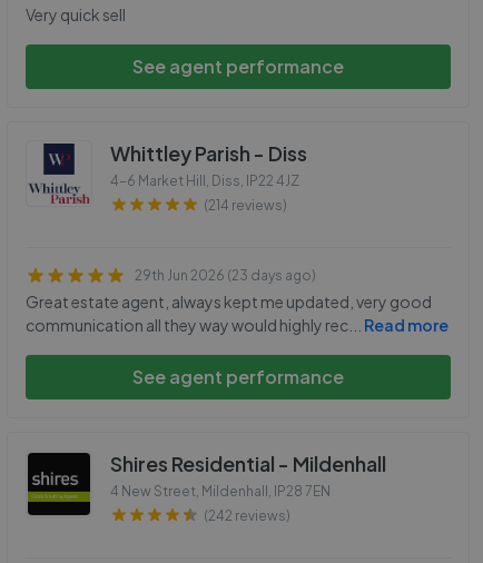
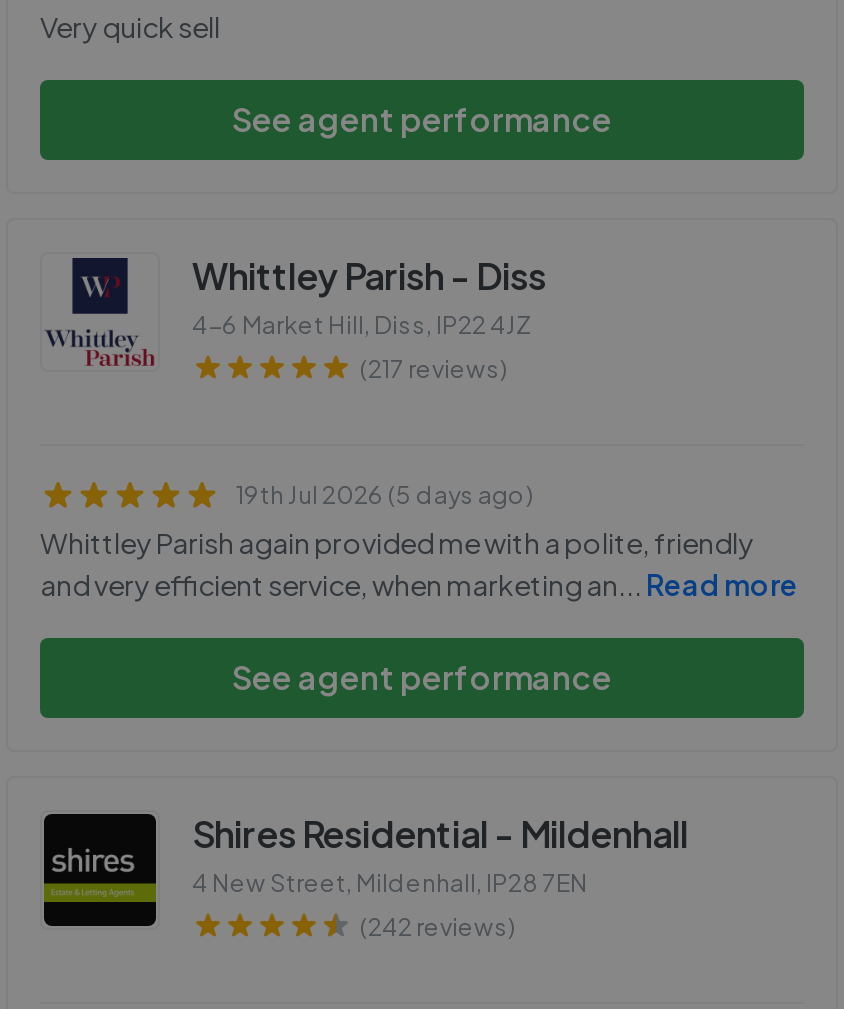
[204,197,287,214] (214 reviews) -> [360,354,508,384] (217 reviews)
[26,267,448,335] 29th Jun 2026 (23 days ago) | Great estate agent, always kept me updated, very good | communication all they way would highly rec... Read more -> [40,480,798,602] 19th Jul 2026 (5 days ago) | Whittley Parish again provided me with a polite, friendly | and very efficient service, when marketing an... Read more

